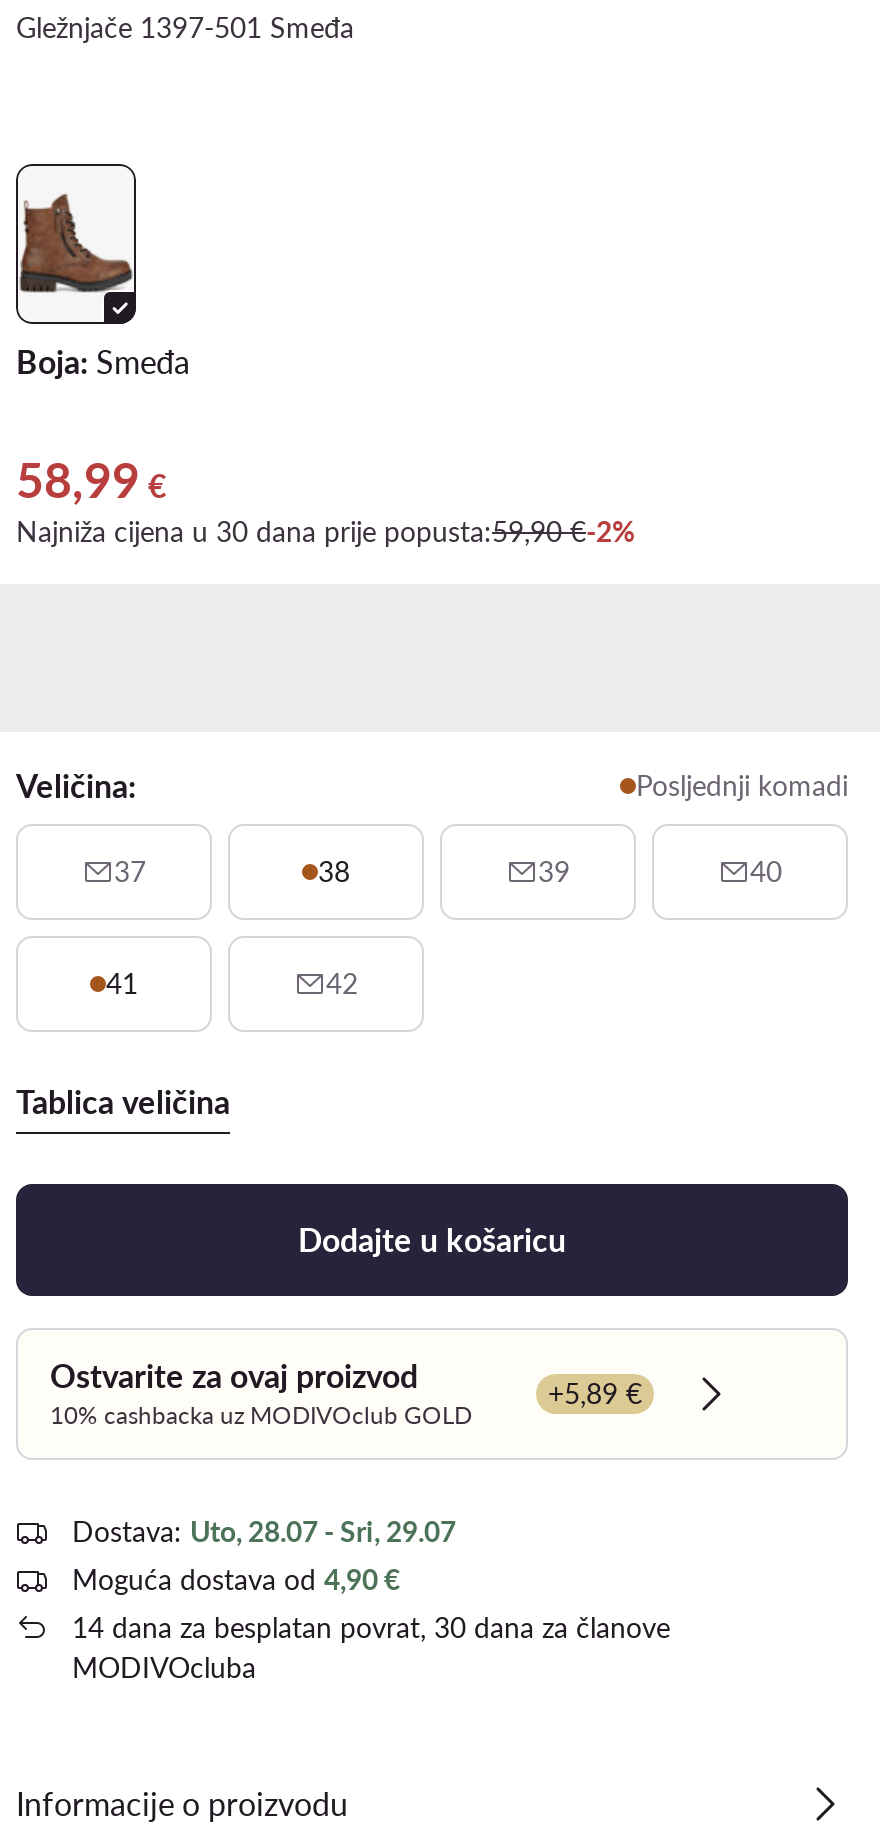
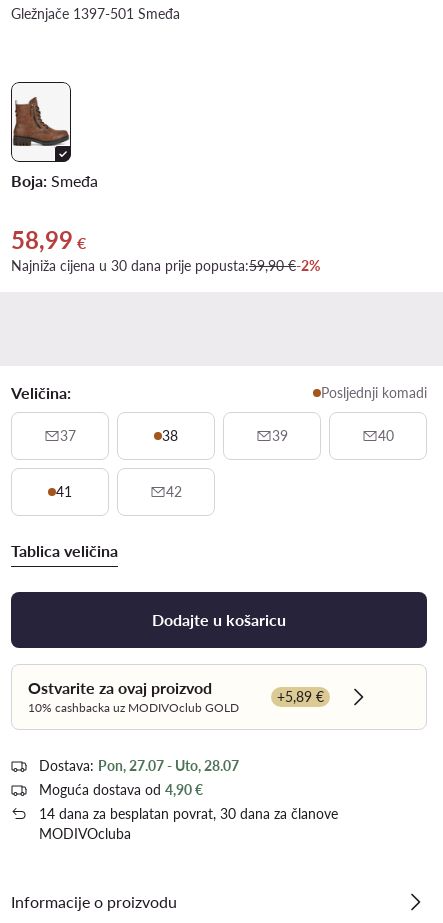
[72,1514,456,1548] Dostava: Uto, 28.07 - Sri, 29.07 -> [39,757,239,774] Dostava: Pon, 27.07 - Uto, 28.07

